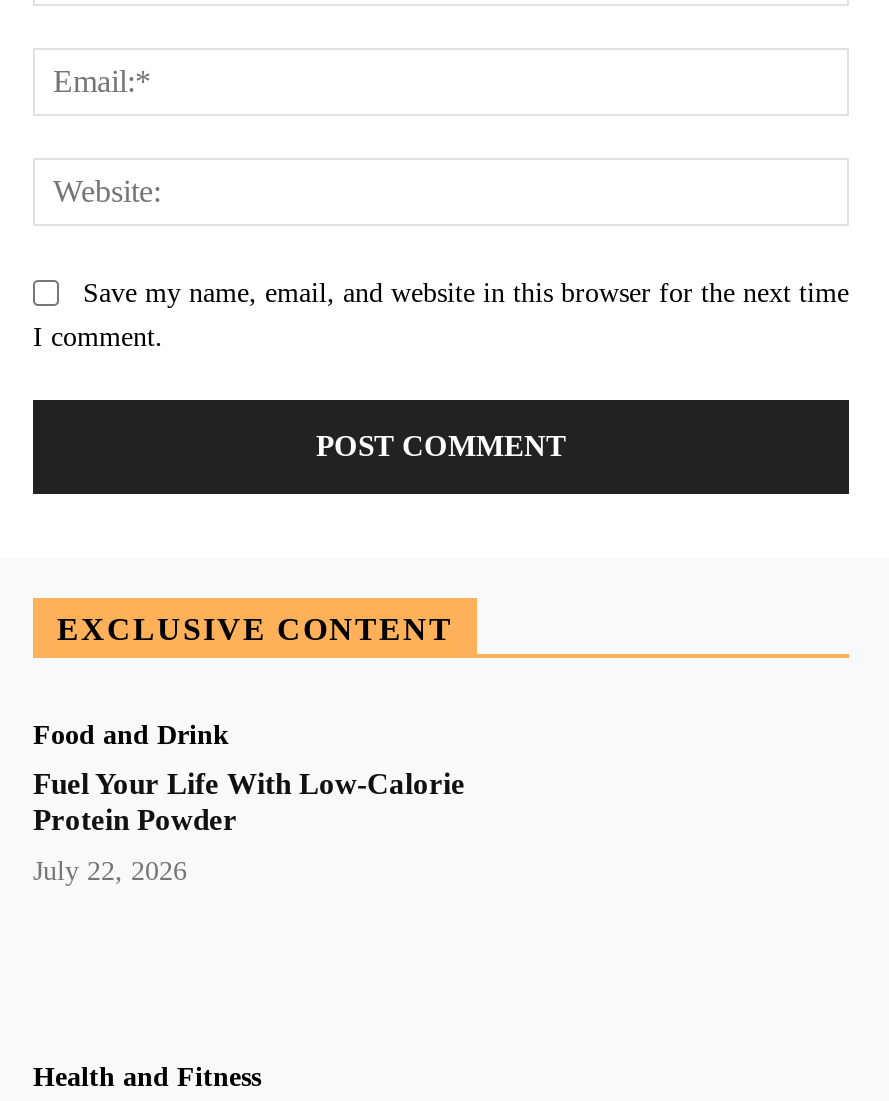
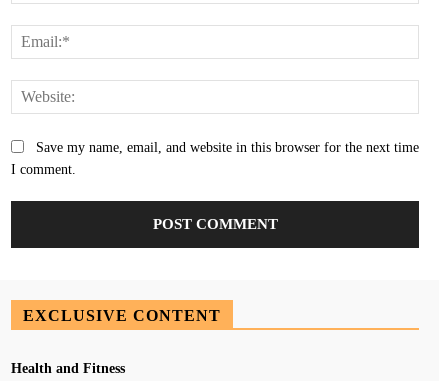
[33,721,465,887] Food and Drink | Fuel Your Life With Low-Calorie | Protein Powder | July 22, 2026 -> none

